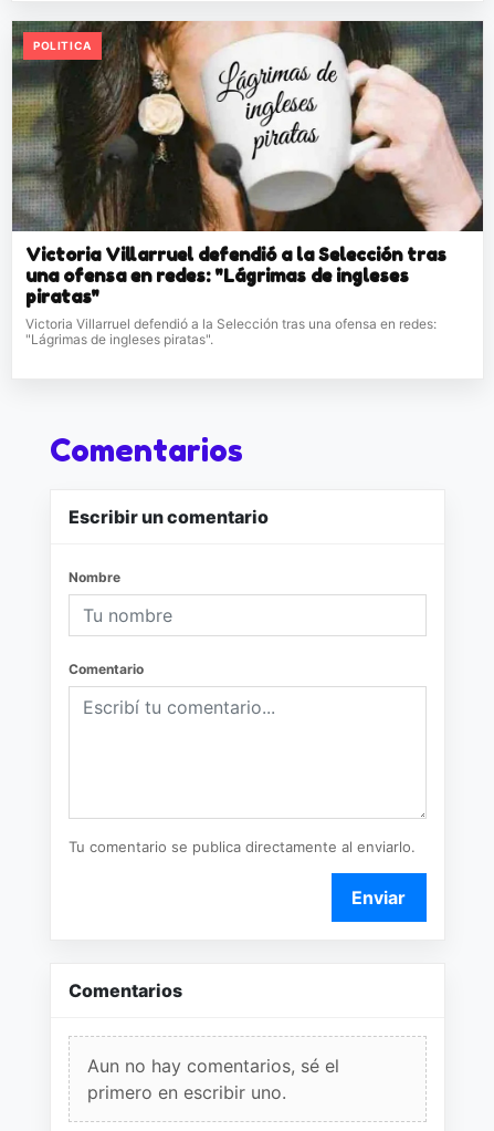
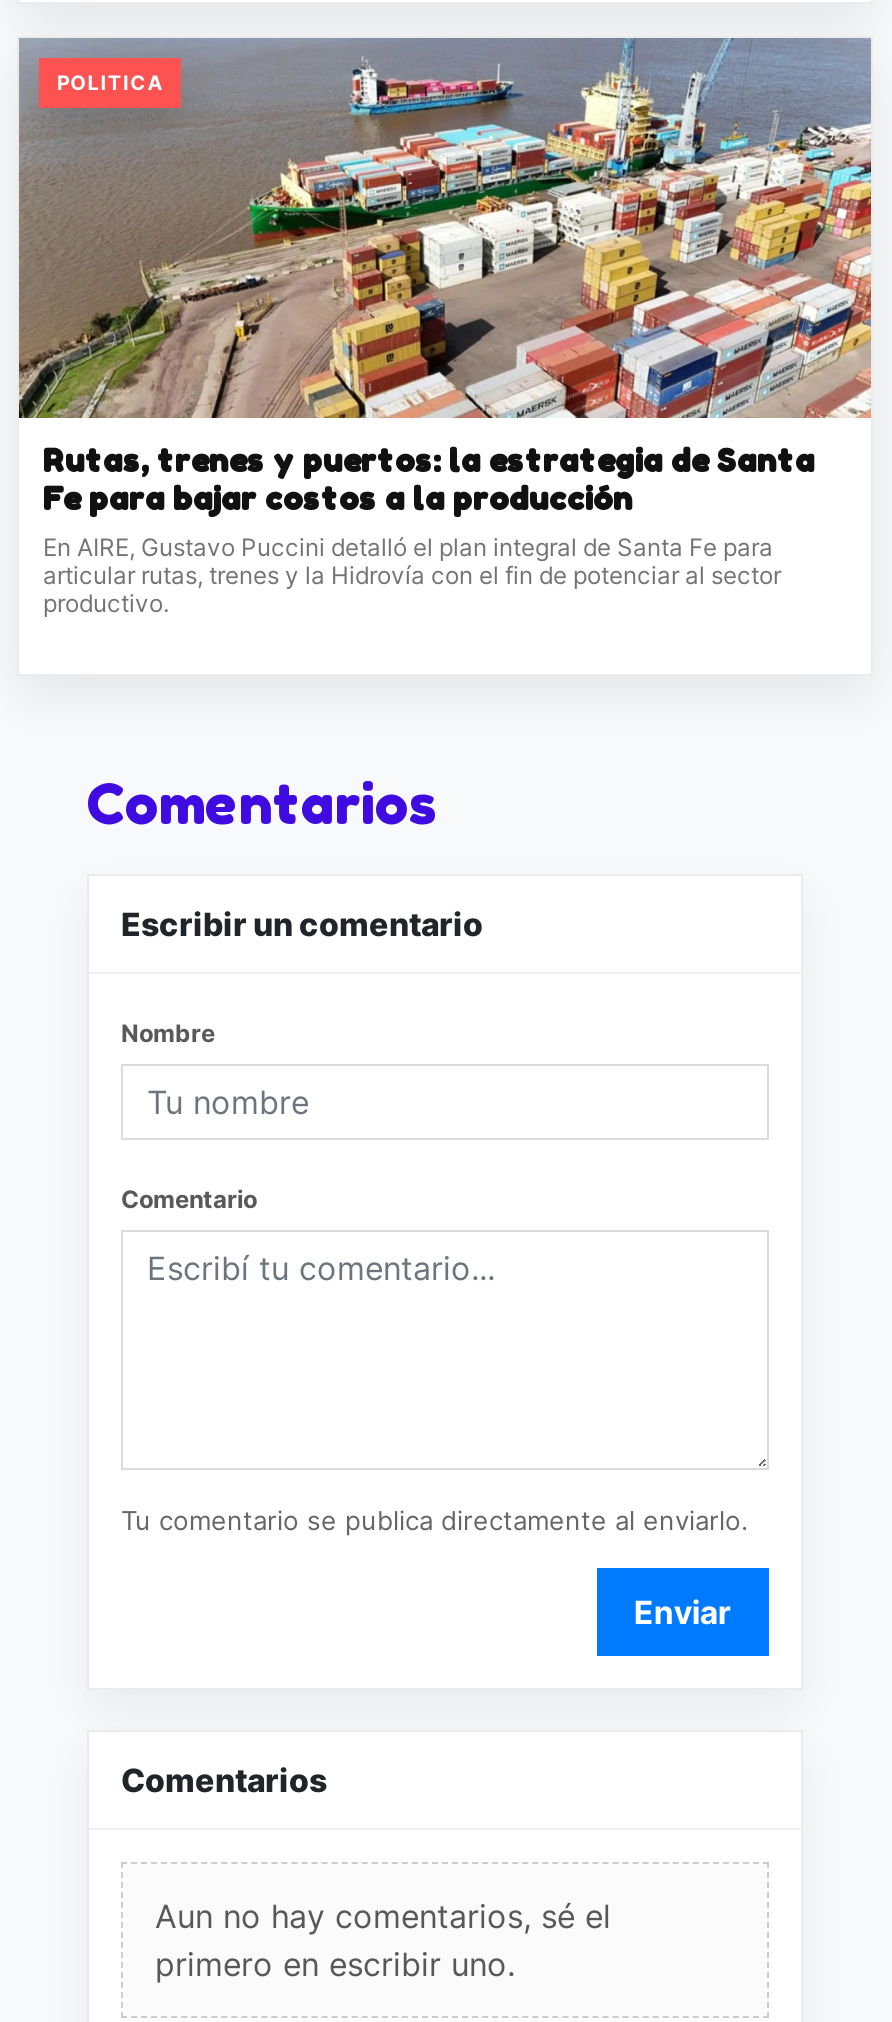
[12,20,484,348] [image] | Victoria Villarruel defendió a la Selección tras | una ofensa en redes: "Lágrimas de ingleses | piratas" | Victoria Villarruel defendió a la Selección tras una ofensa en redes: | "Lágrimas de ingleses piratas". -> [19,36,873,618] [image] | Rutas, trenes y puertos: la estrategia de Santa | Fe para bajar costos a la producción | En AIRE, Gustavo Puccini detalló el plan integral de Santa Fe para | articular rutas, trenes y la Hidrovía con el fin de potenciar al sector | productivo.

